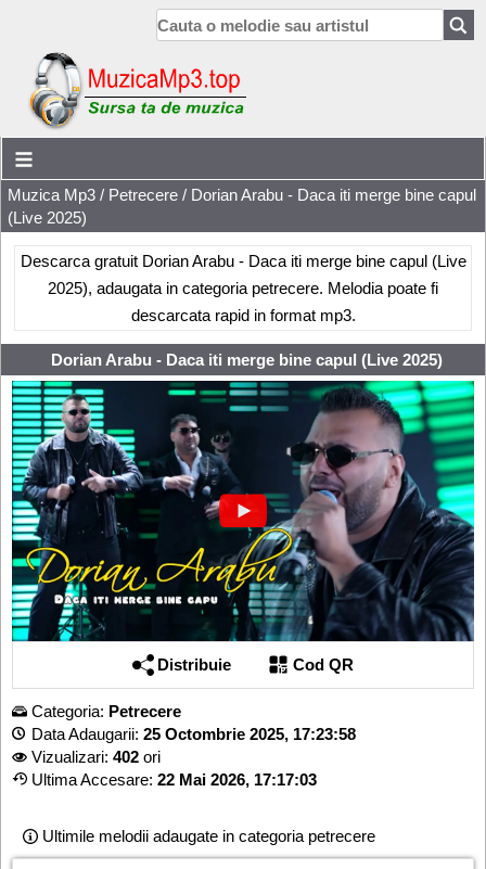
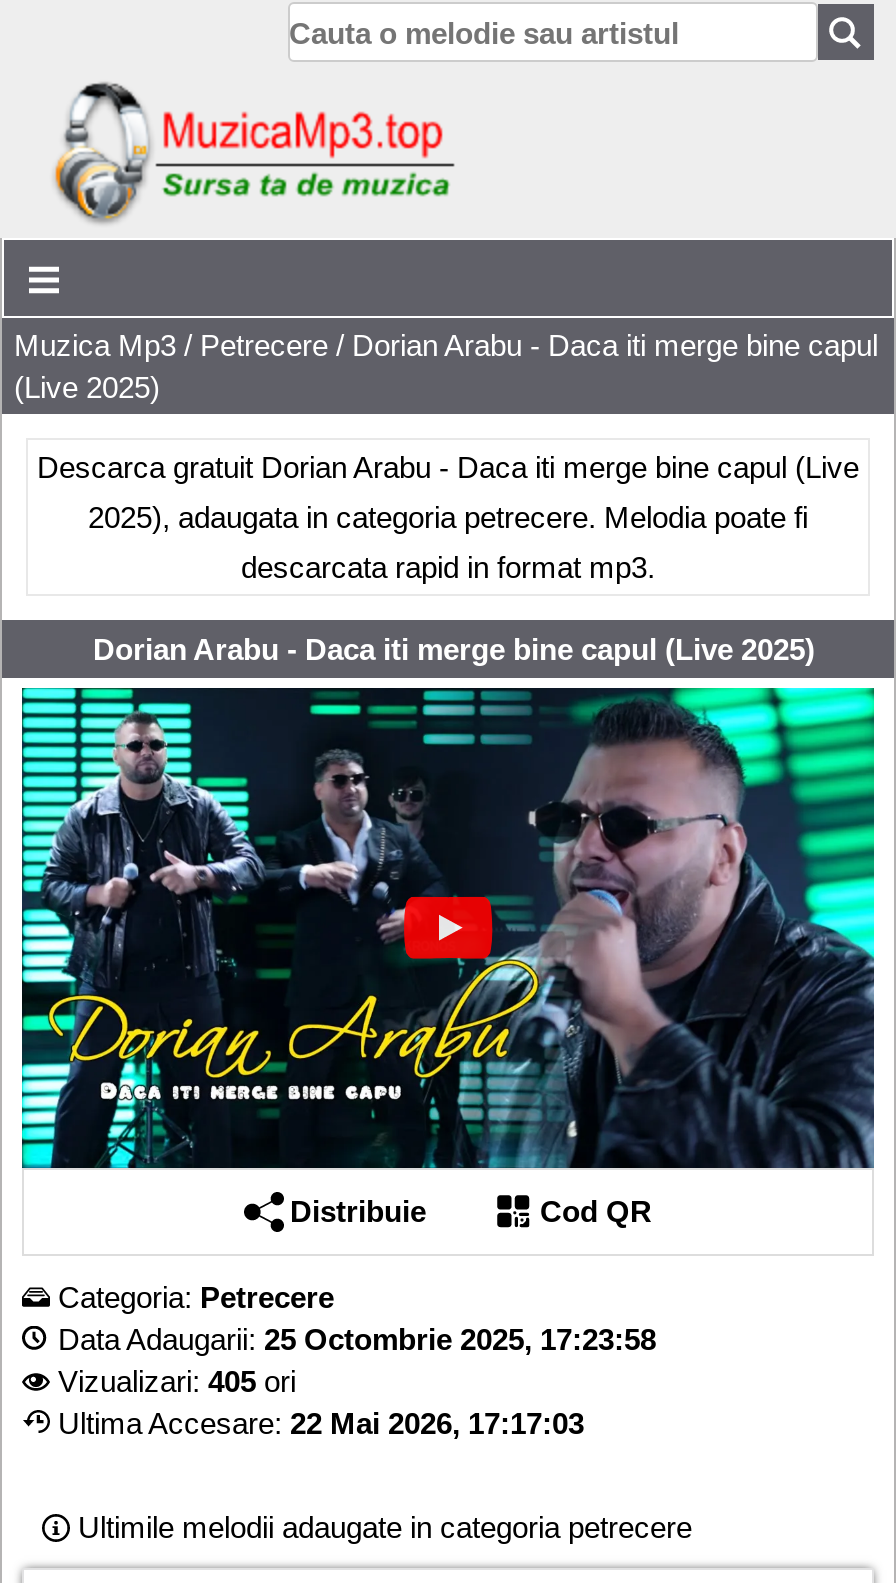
[27,747,161,766] Vizualizari: 402 ori -> [50,1363,296,1397] Vizualizari: 405 ori

